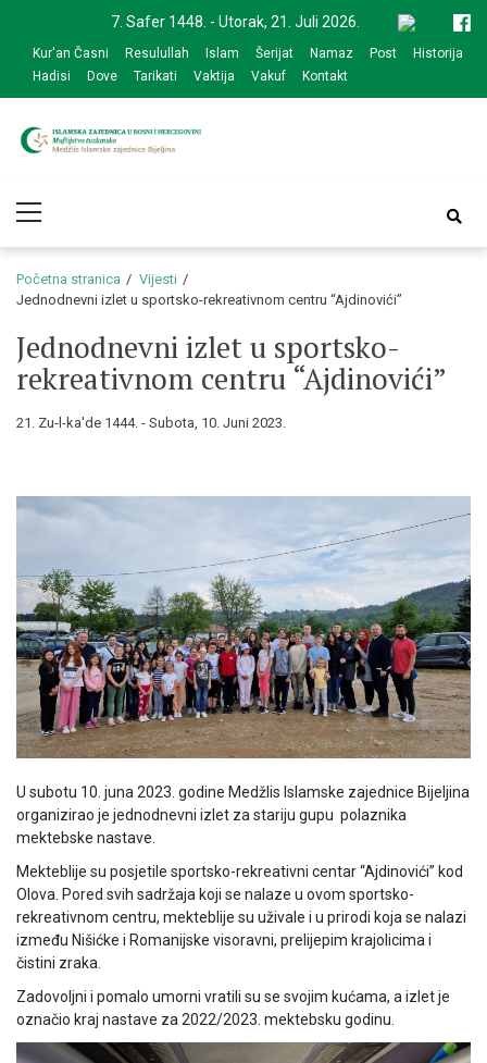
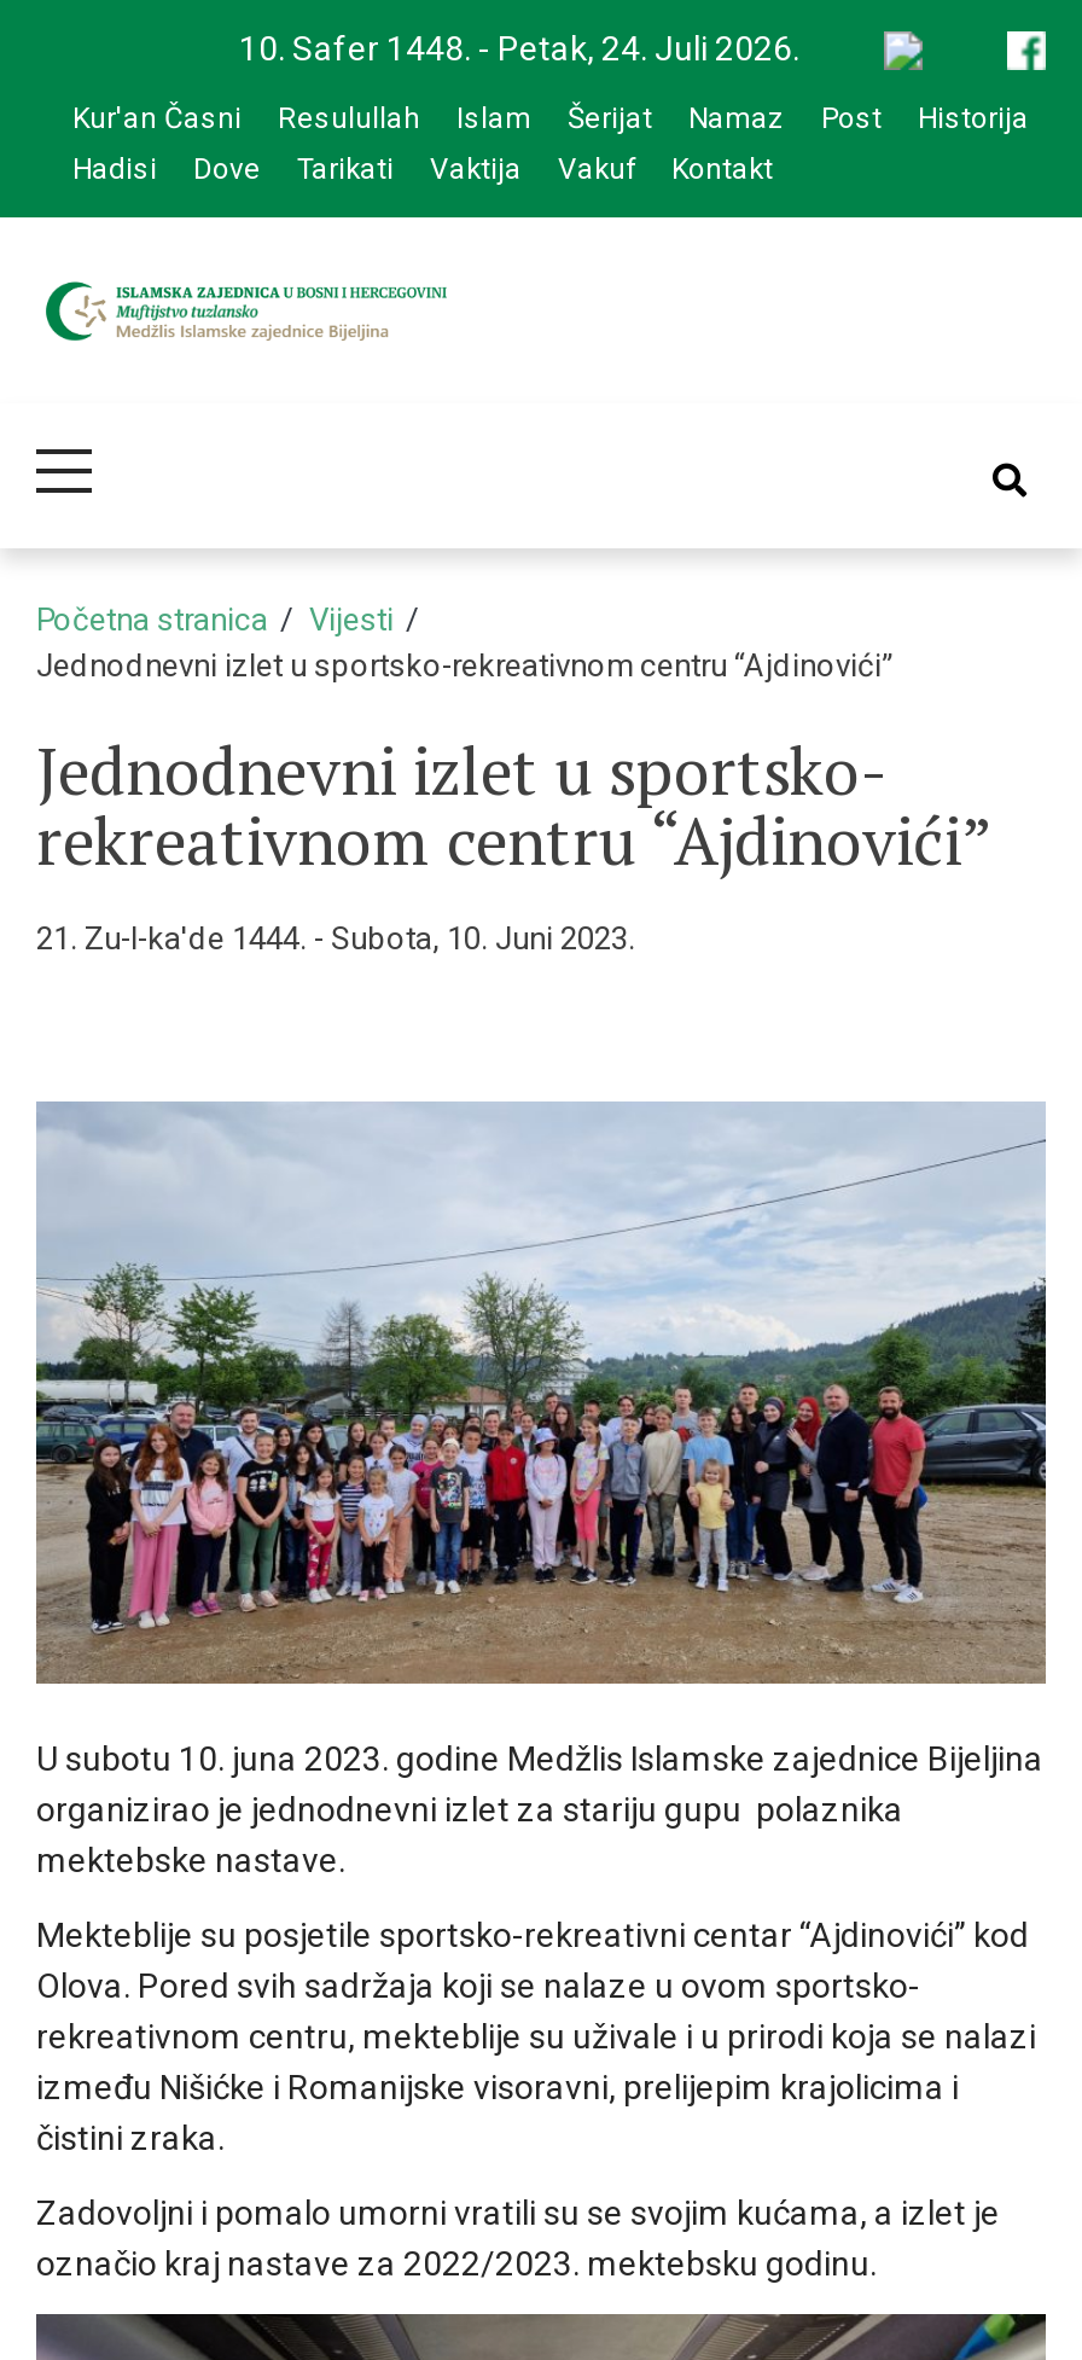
[111,13,360,30] 7. Safer 1448. - Utorak, 21. Juli 2026. -> [239,29,799,68] 10. Safer 1448. - Petak, 24. Juli 2026.

